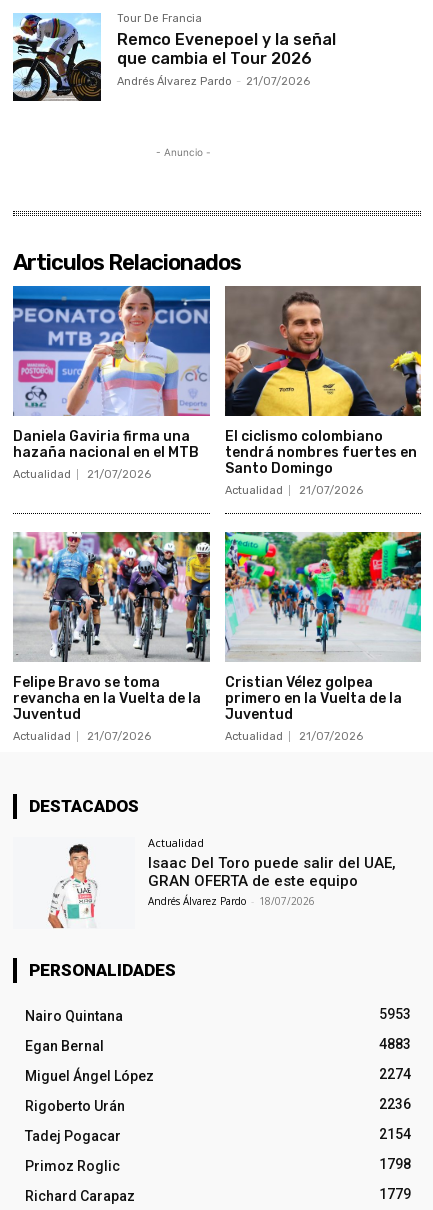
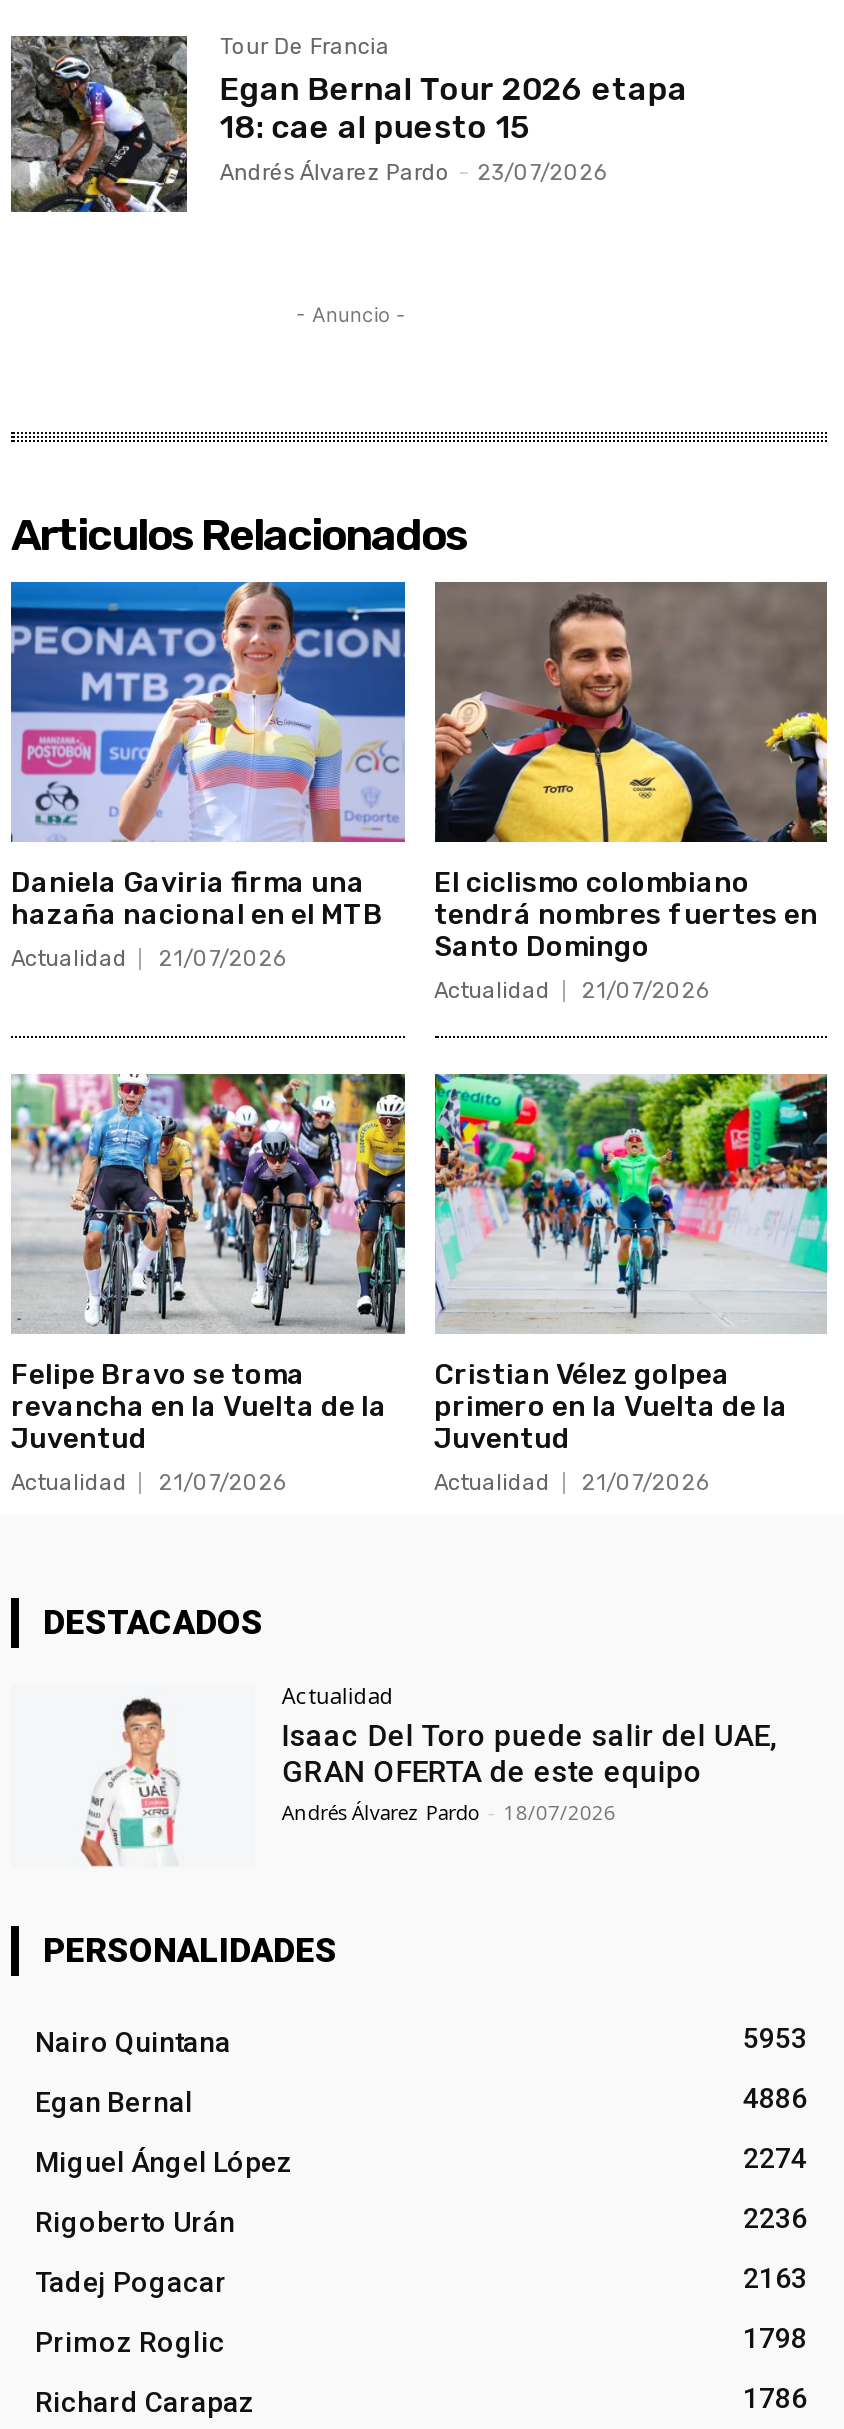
[13,13,336,102] [image] | Remco Evenepoel y la señal | que cambia el Tour 2026 | Andrés Álvarez Pardo - 21/07/2026 -> [9,34,688,214] [image] | Egan Bernal Tour 2026 etapa | 18: cae al puesto 15 | Andrés Álvarez Pardo - 23/07/2026
[379,1036,411,1052] 4883 -> [743,2081,807,2113] 4886
[379,1126,411,1142] 2154 -> [743,2261,807,2293] 2163
[379,1186,411,1202] 1779 -> [743,2381,807,2413] 1786

